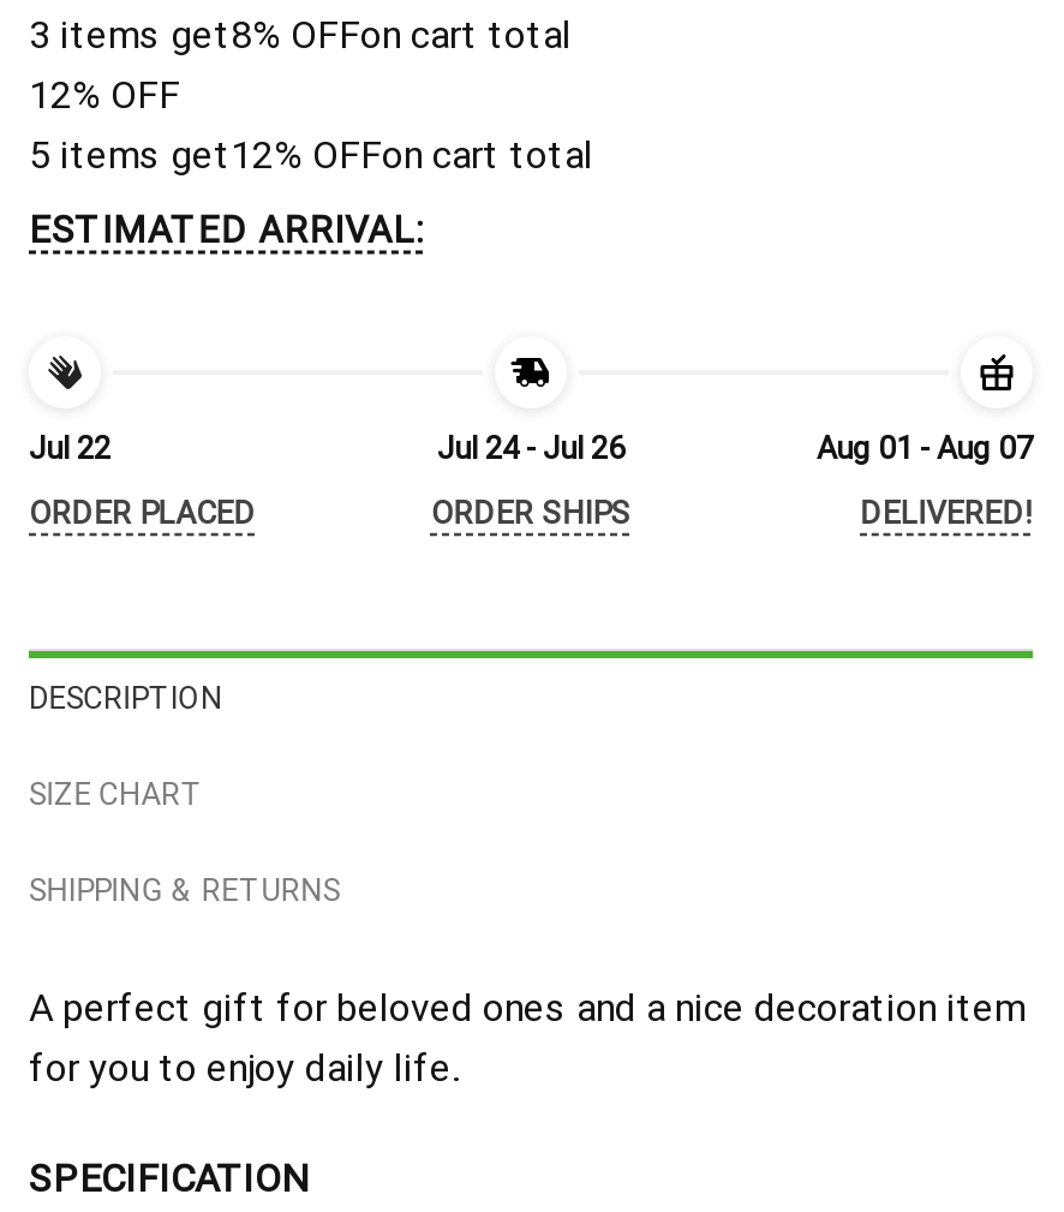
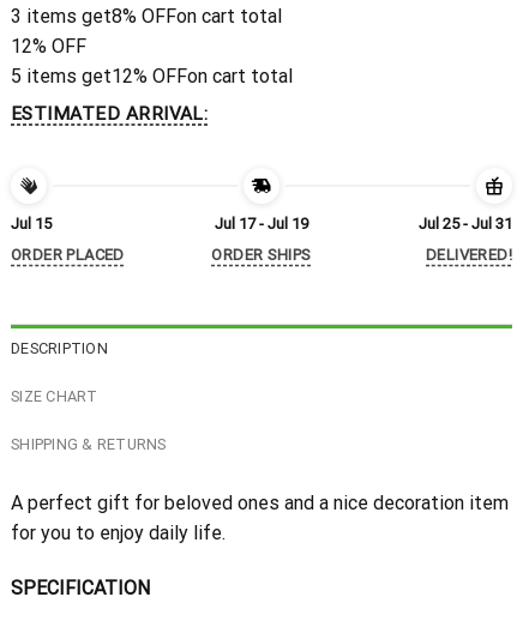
[29,429,110,465] Jul 22 -> [11,214,52,232] Jul 15
[437,429,624,465] Jul 24 - Jul 26 -> [215,214,308,232] Jul 17 - Jul 19
[817,429,1033,465] Aug 01 - Aug 07 -> [419,214,512,232] Jul 25 - Jul 31

